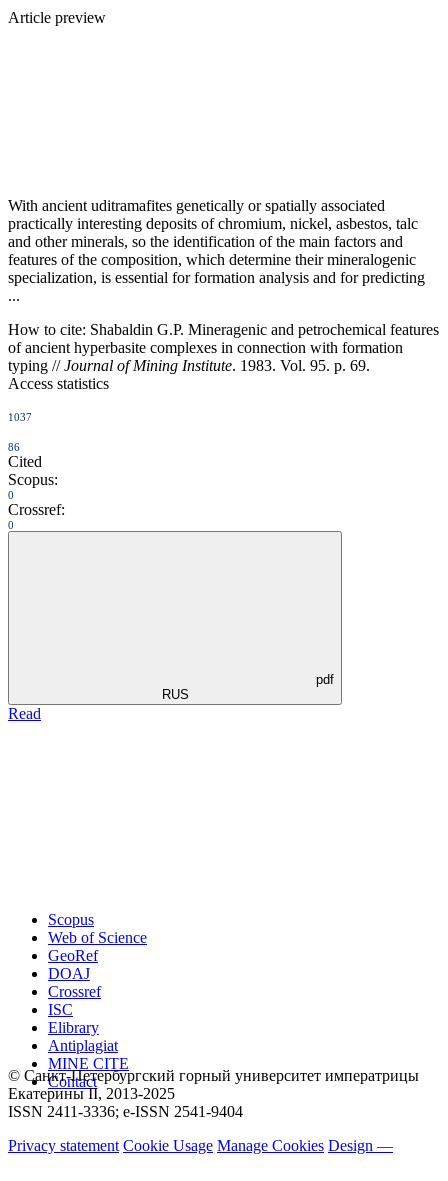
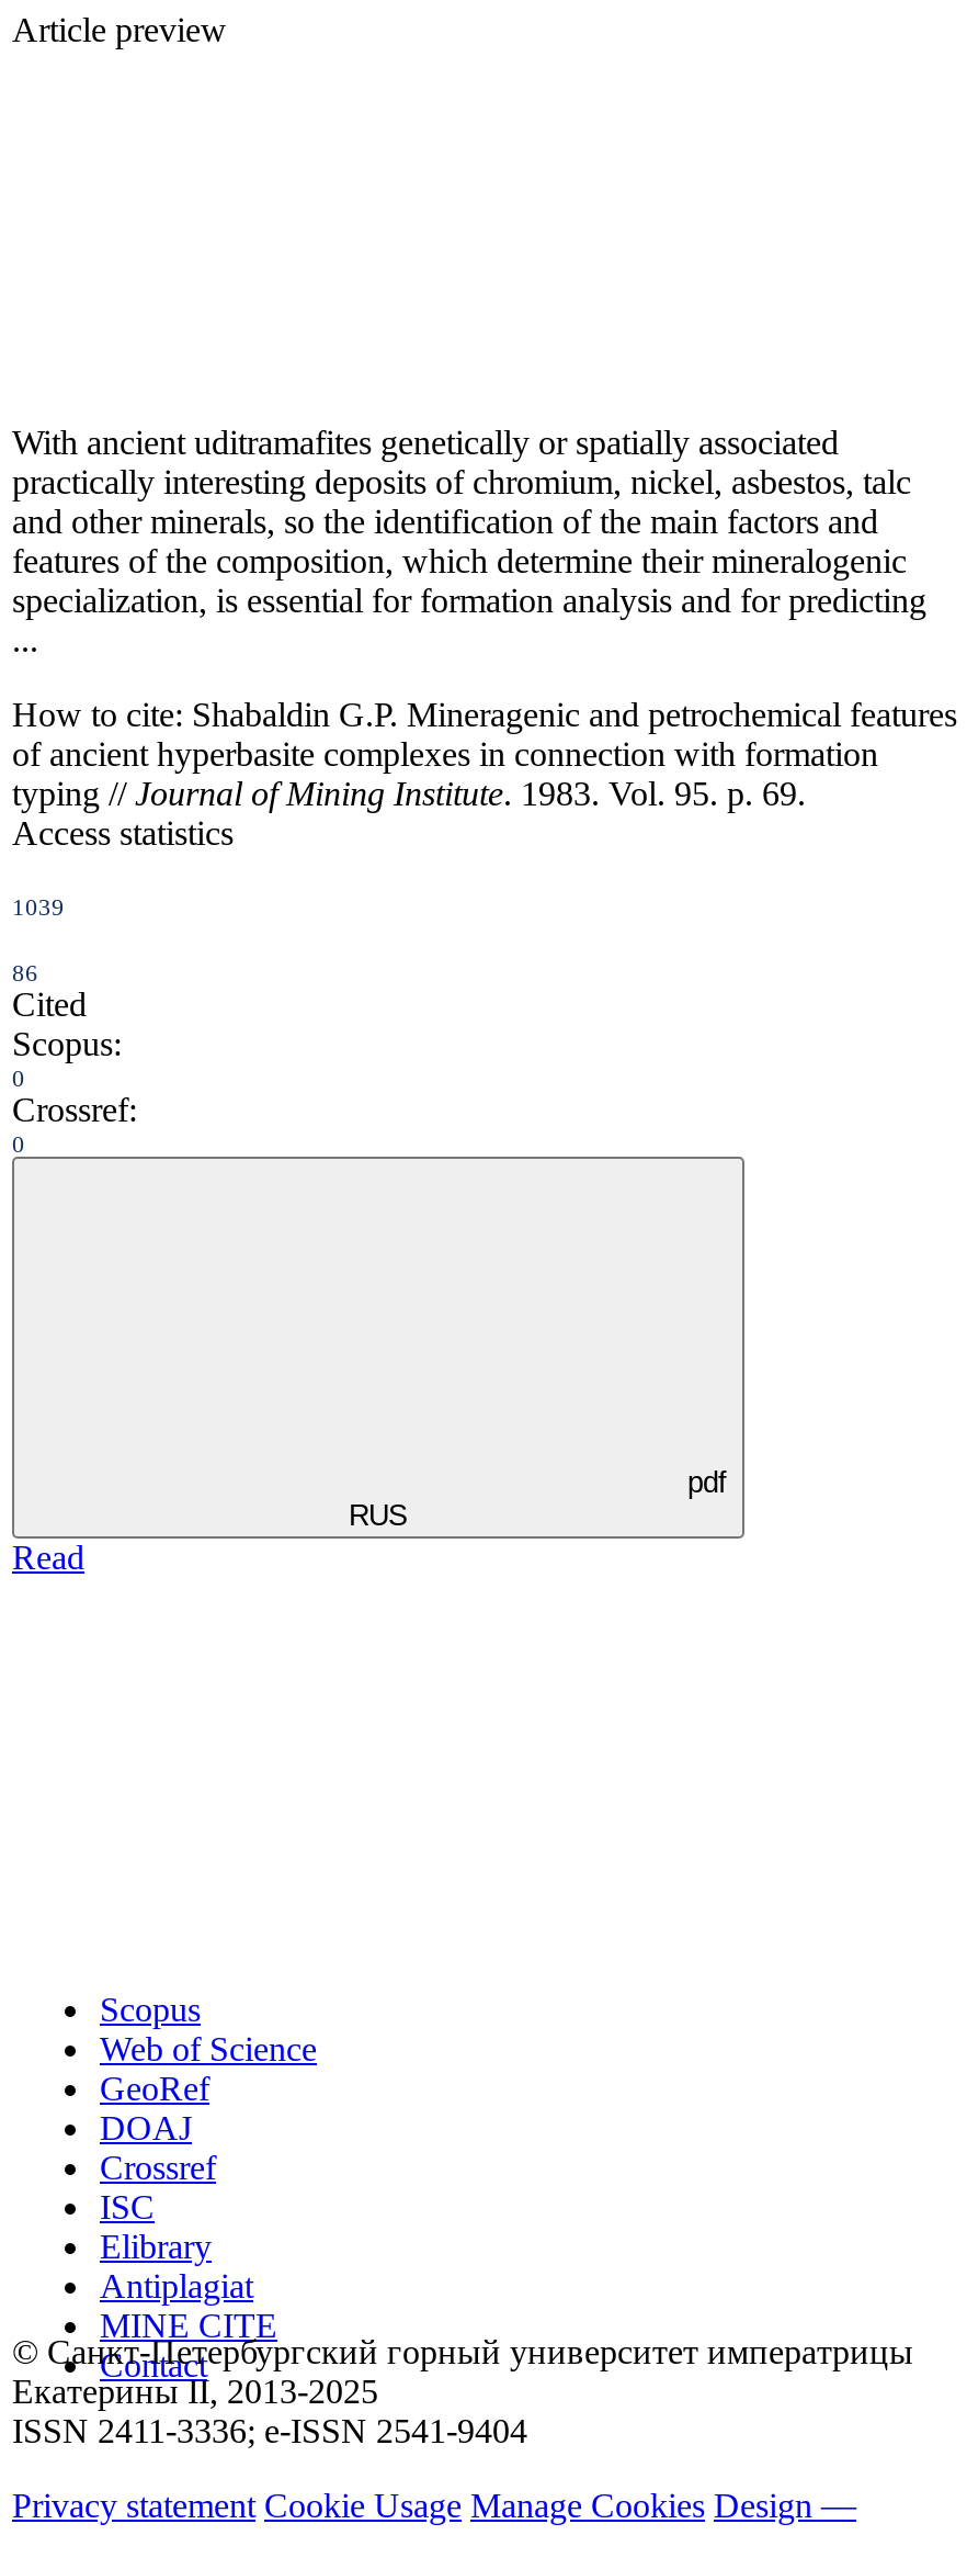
[8,411,32,423] 1037 -> [12,892,65,919] 1039

